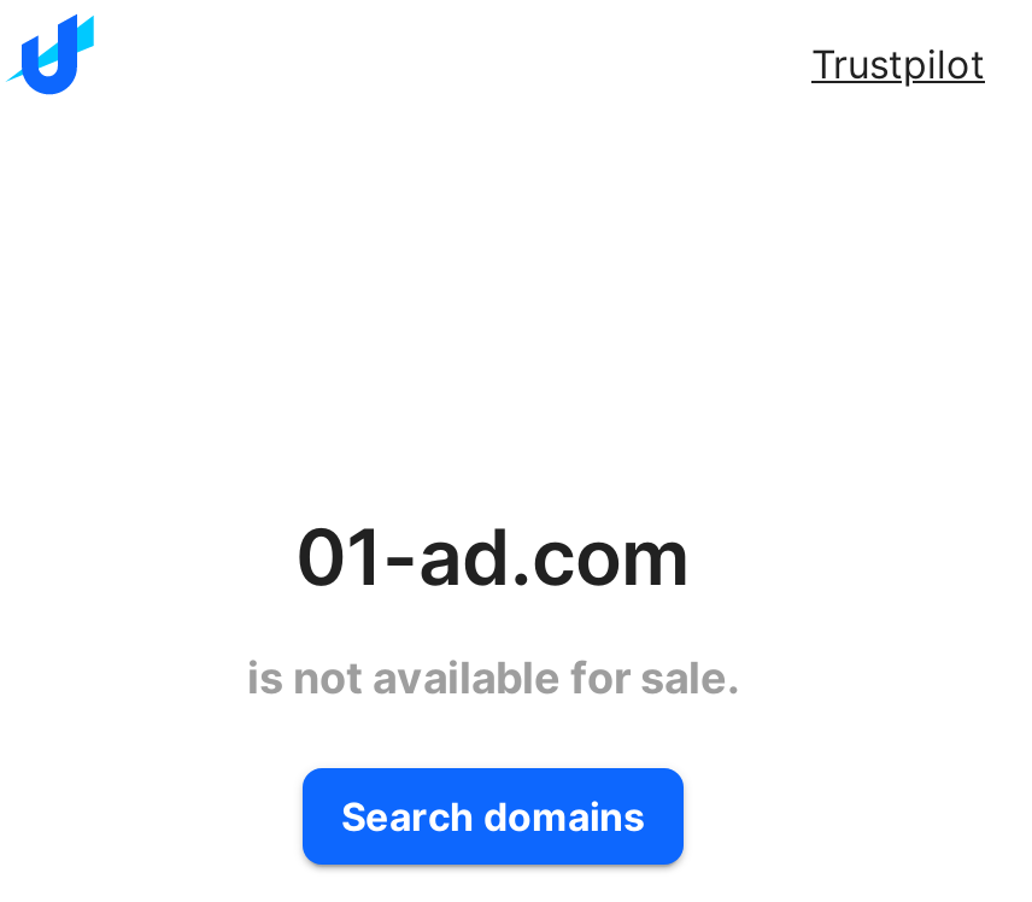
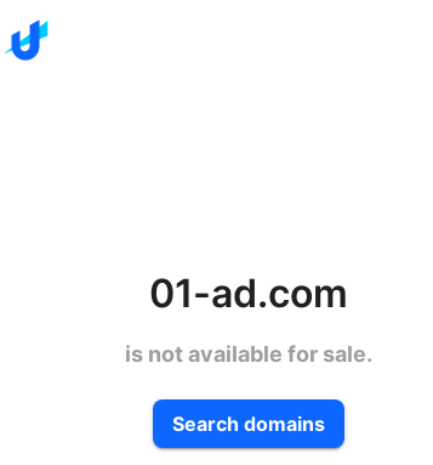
[811,40,985,88] Trustpilot -> none

